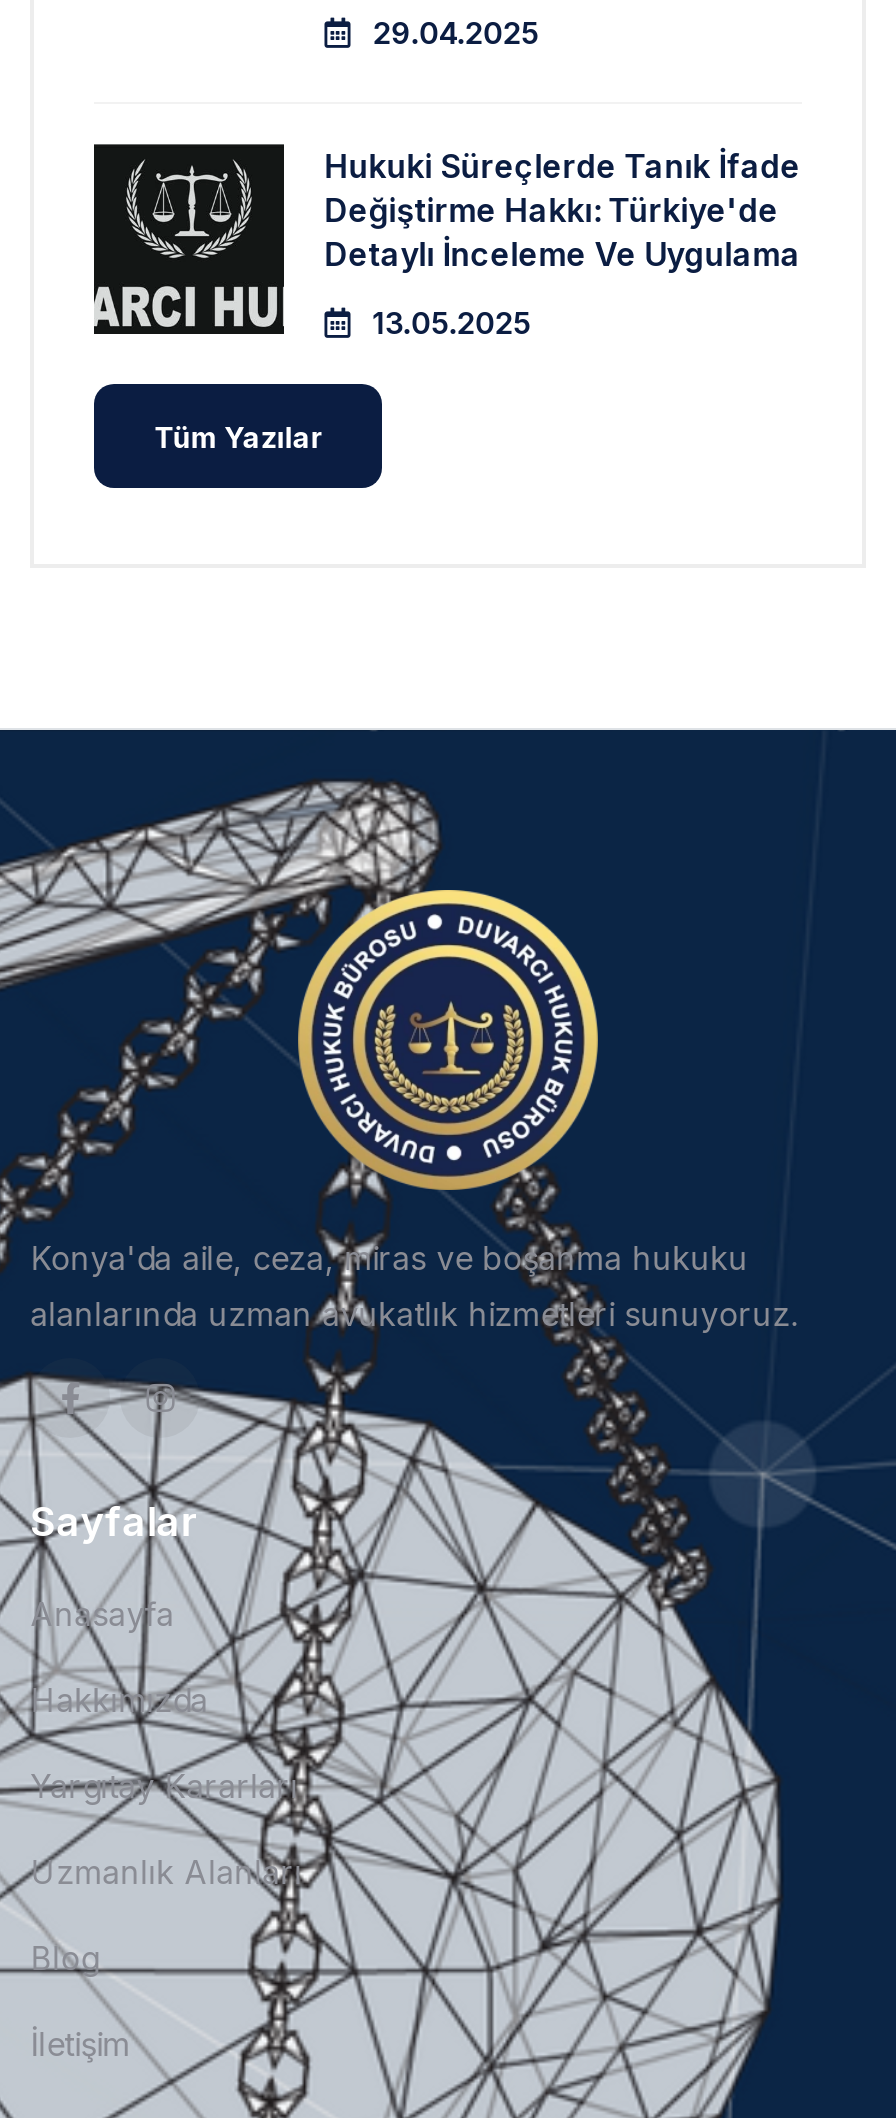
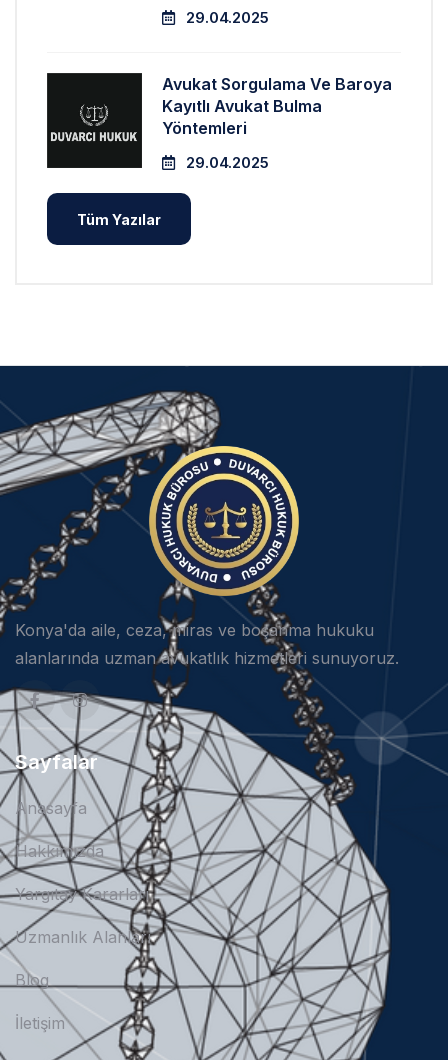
[94,146,800,328] [image] | Hukuki Süreçlerde Tanık İfade | Değiştirme Hakkı: Türkiye'de | Detaylı İnceleme Ve Uygulama -> [46,74,392,164] [image] | Avukat Sorgulama Ve Baroya | Kayıtlı Avukat Bulma | Yöntemleri
[364,304,530,342] 13.05.2025 -> [182,153,269,172] 29.04.2025

